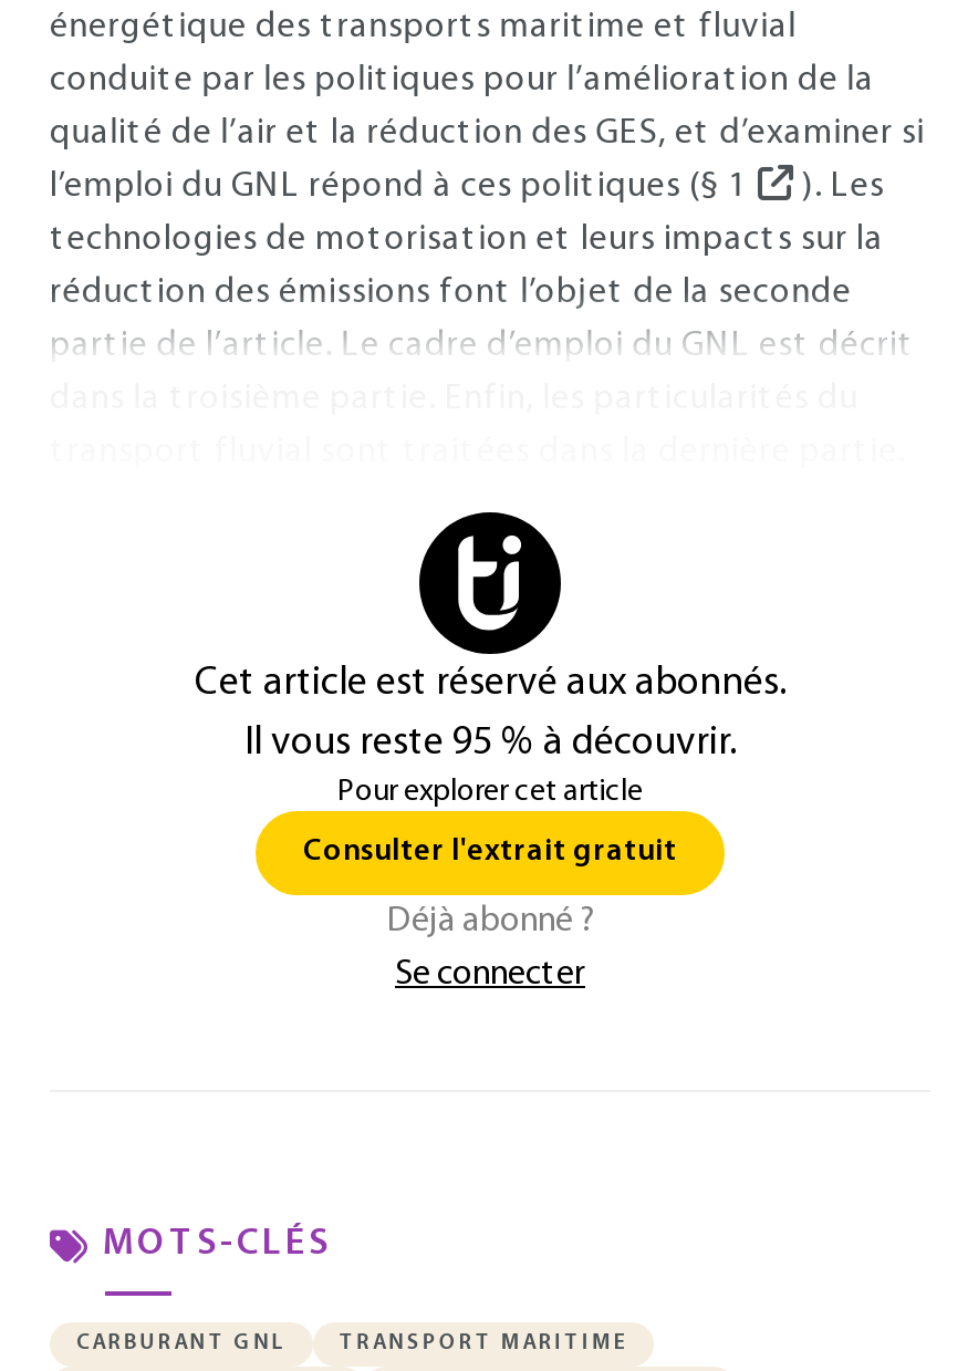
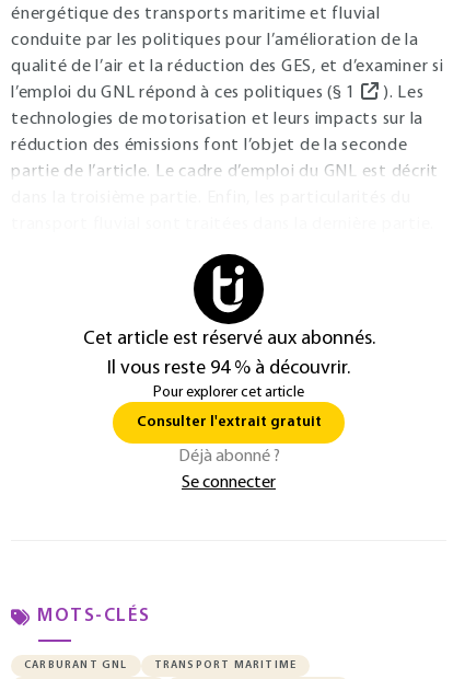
[244,723,736,765] Il vous reste 95 % à découvrir. -> [107,358,350,379] Il vous reste 94 % à découvrir.

